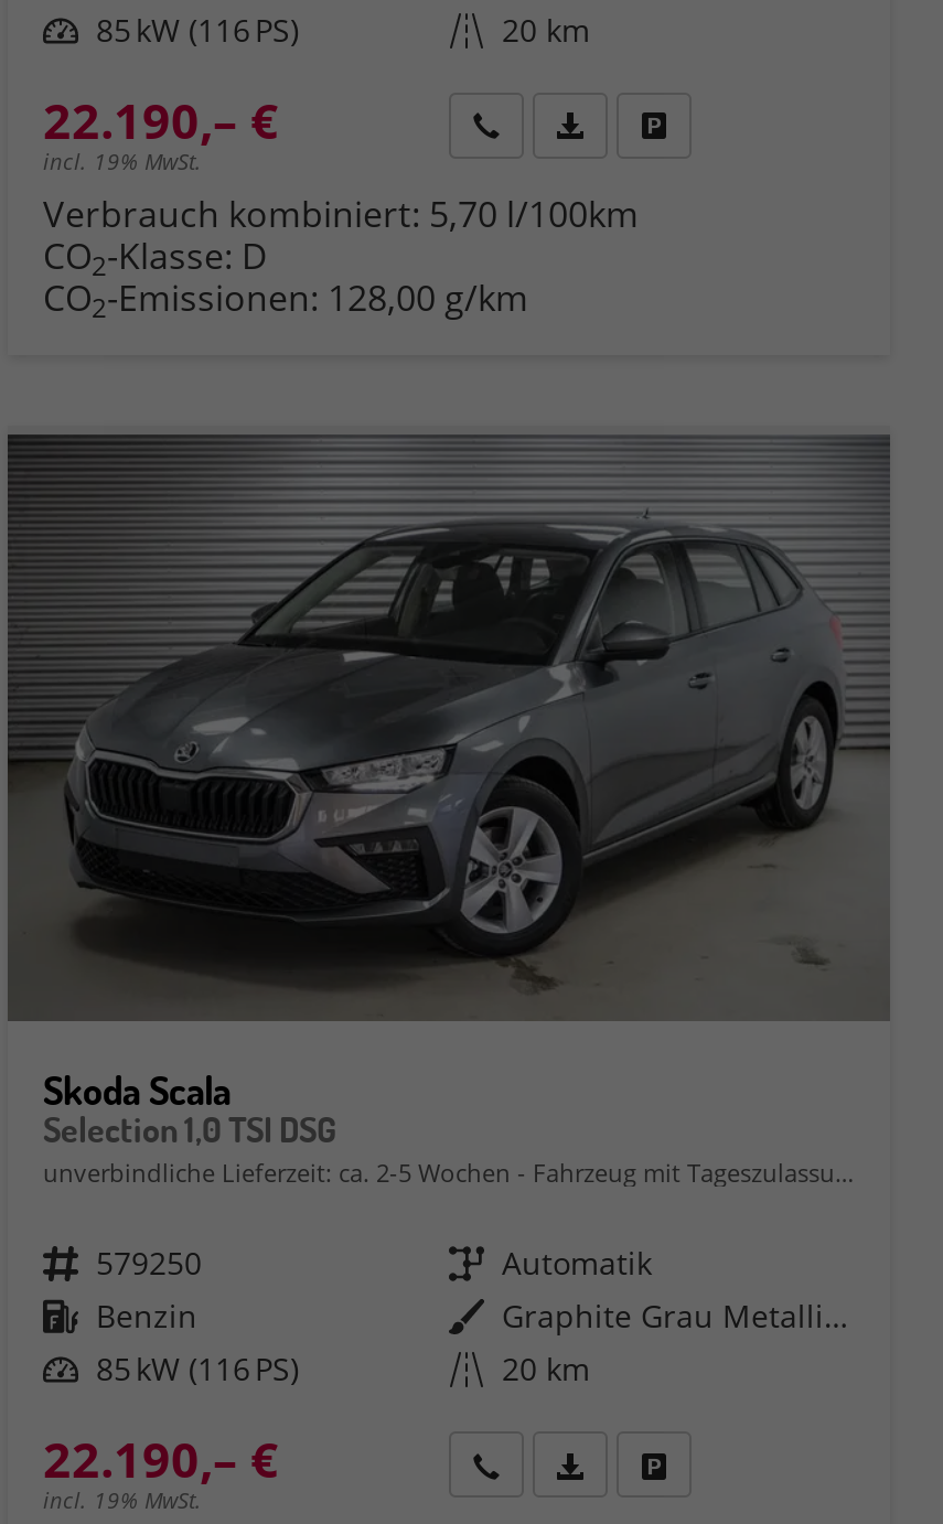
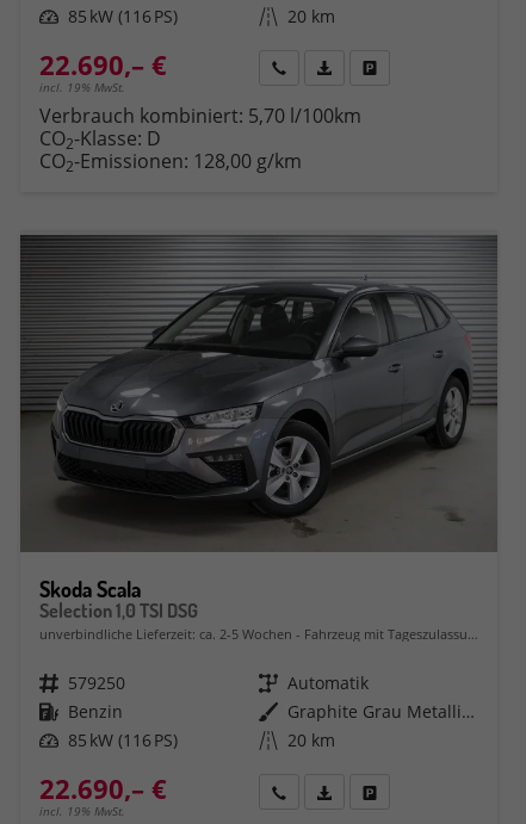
[43,85,279,151] 22.190,– € -> [39,46,167,82] 22.690,– €
[43,1425,279,1491] 22.190,– € -> [39,771,167,806] 22.690,– €

